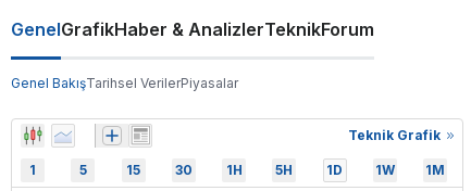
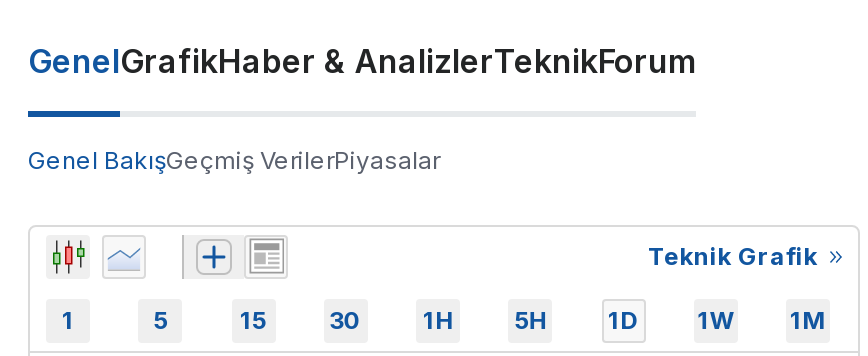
[11,75,238,91] Genel BakışTarihsel VerilerPiyasalar -> [28,145,440,175] Genel BakışGeçmiş VerilerPiyasalar

